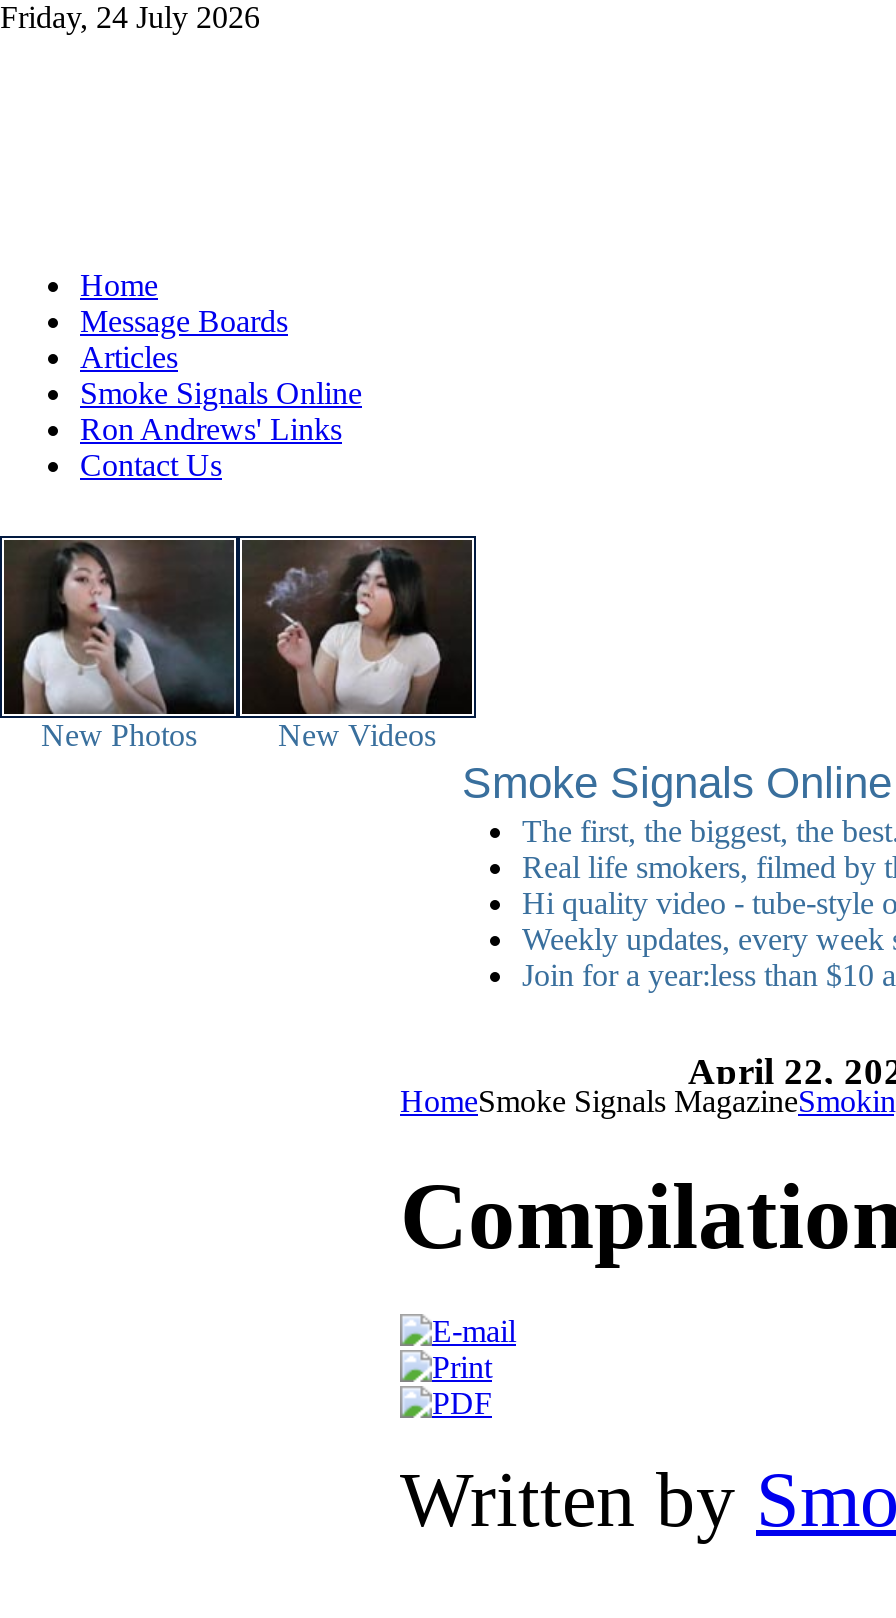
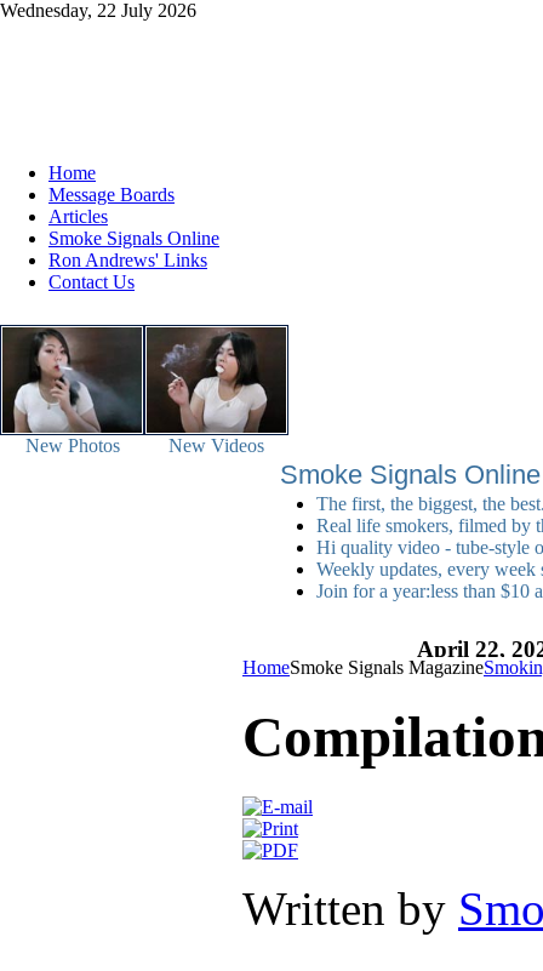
[0,0,260,34] Friday, 24 July 2026 -> [0,0,196,21] Wednesday, 22 July 2026

